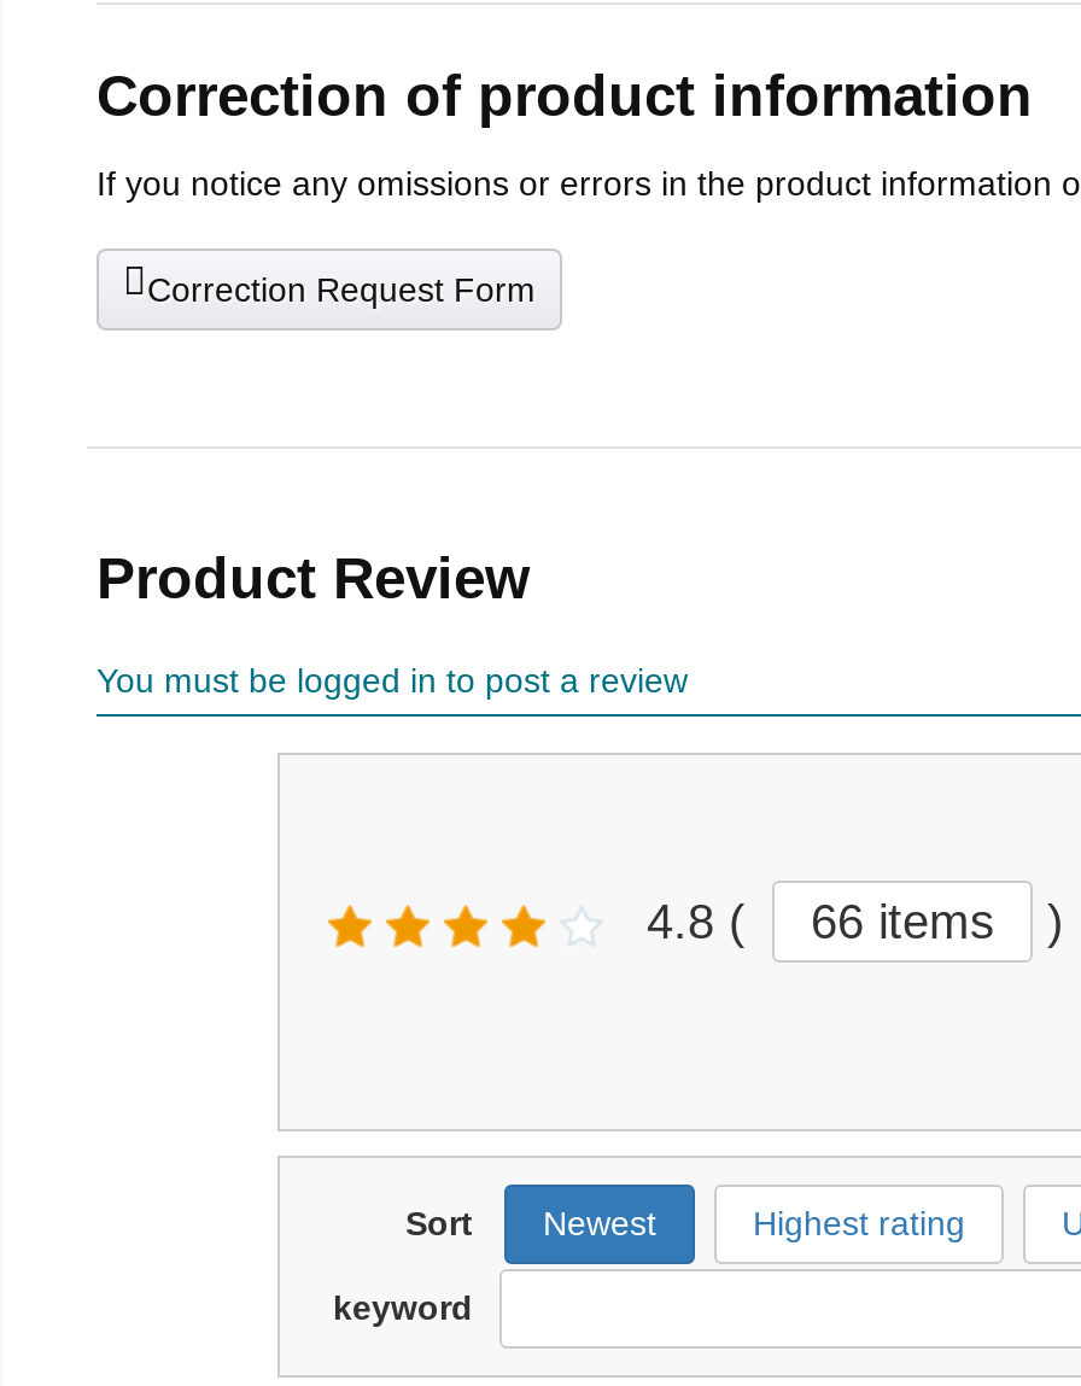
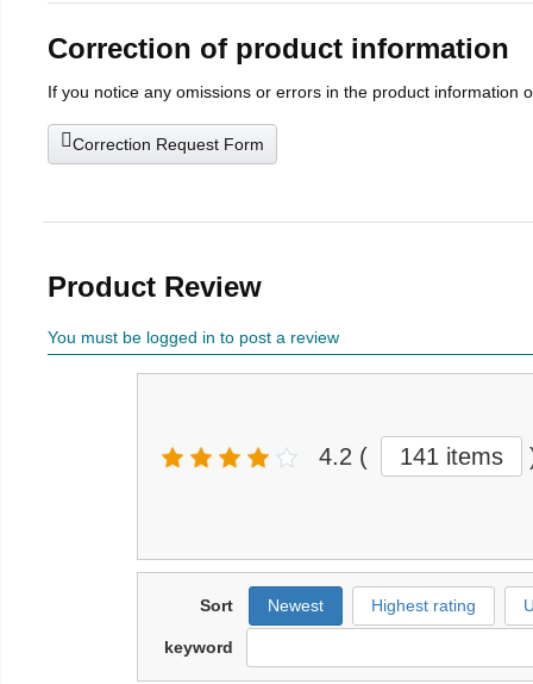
[632,896,760,949] 4.8 ( -> [312,443,375,469] 4.2 (
[811,896,994,949] 66 items -> [400,443,503,469] 141 items

